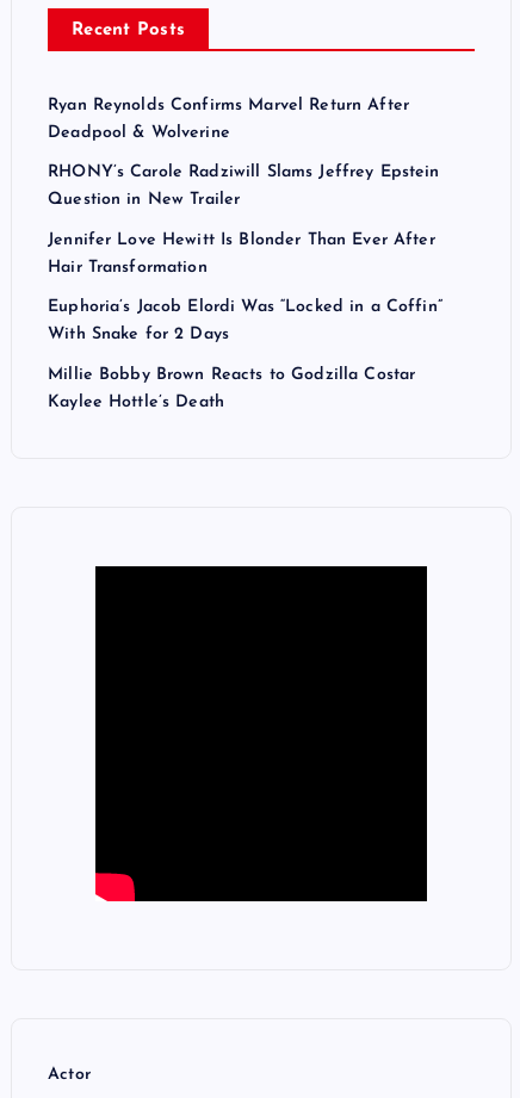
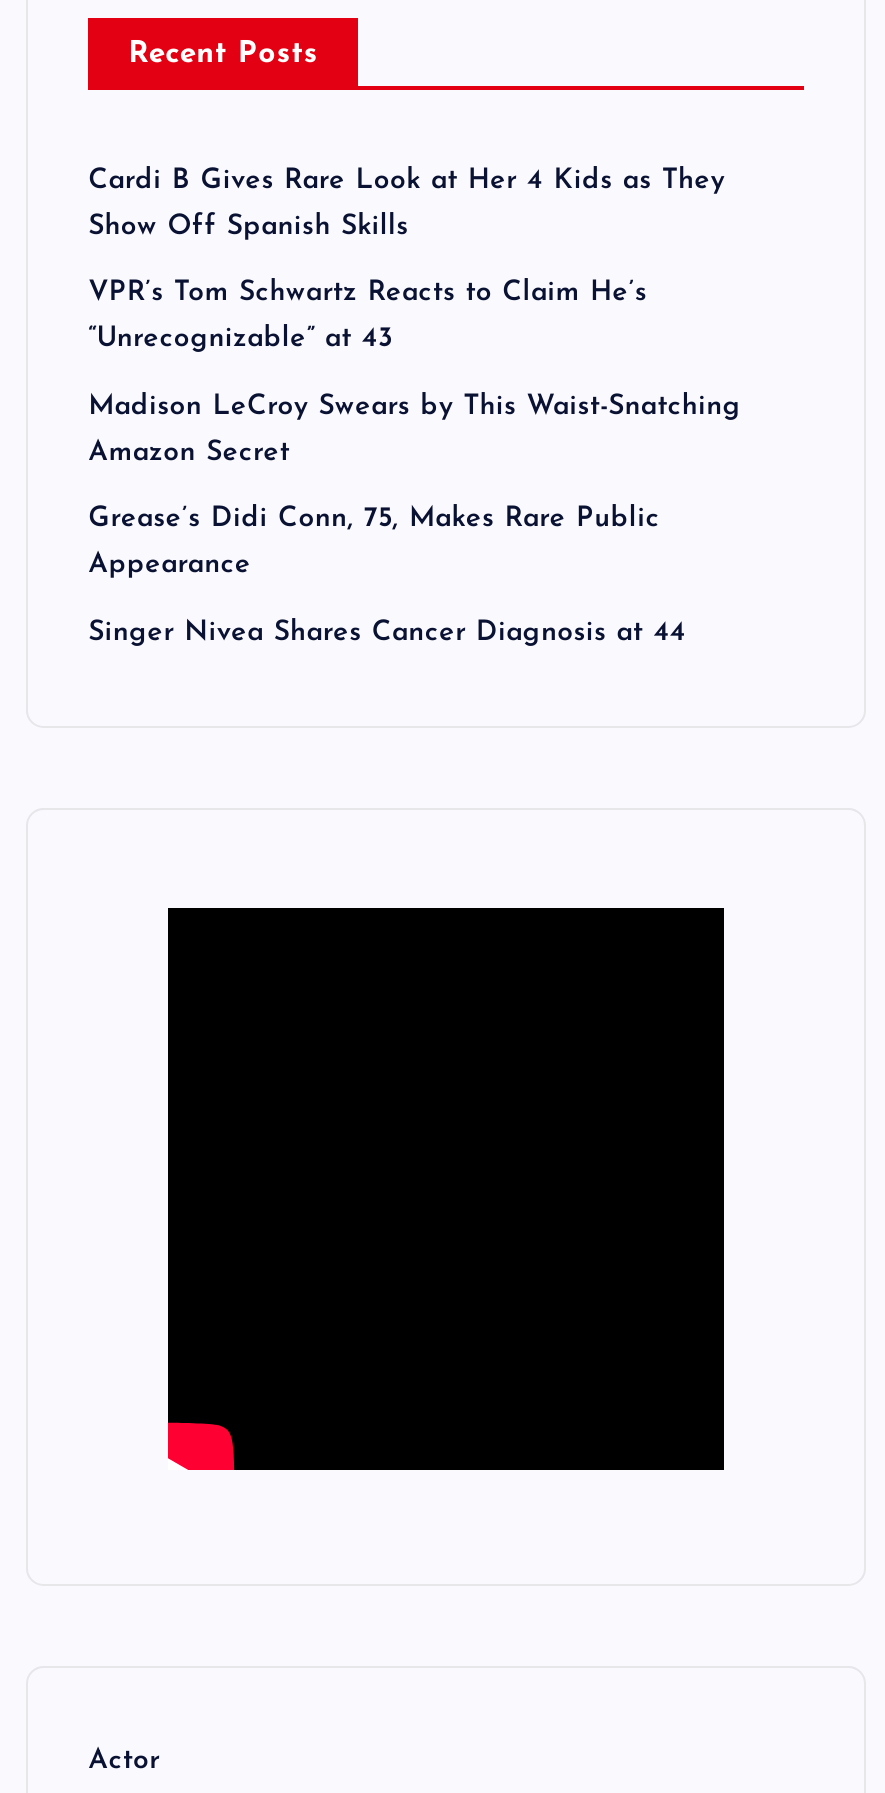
[48,96,442,411] Ryan Reynolds Confirms Marvel Return After | Deadpool & Wolverine | RHONY’s Carole Radziwill Slams Jeffrey Epstein | Question in New Trailer | Jennifer Love Hewitt Is Blonder Than Ever After | Hair Transformation | Euphoria’s Jacob Elordi Was “Locked in a Coffin” | With Snake for 2 Days | Millie Bobby Brown Reacts to Godzilla Costar | Kaylee Hottle’s Death -> [88,165,741,648] Cardi B Gives Rare Look at Her 4 Kids as They | Show Off Spanish Skills | VPR’s Tom Schwartz Reacts to Claim He’s | “Unrecognizable” at 43 | Madison LeCroy Swears by This Waist-Snatching | Amazon Secret | Grease’s Didi Conn, 75, Makes Rare Public | Appearance | Singer Nivea Shares Cancer Diagnosis at 44

